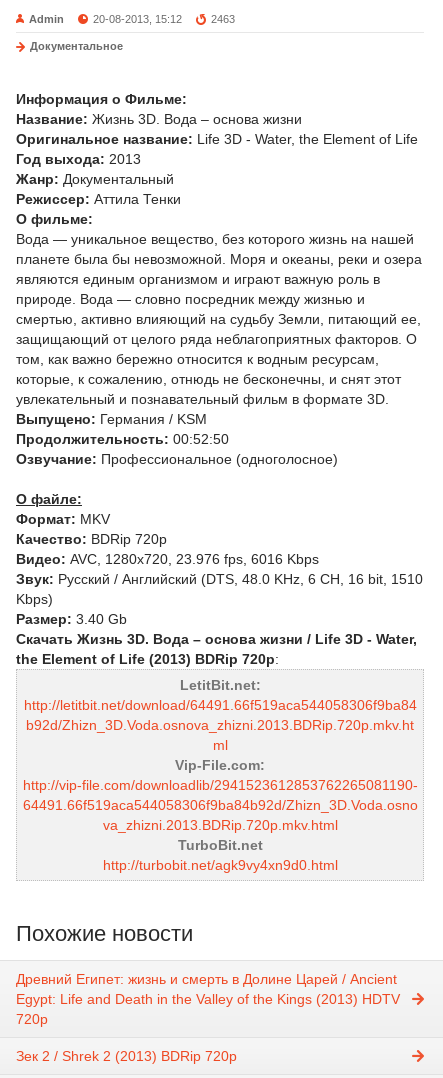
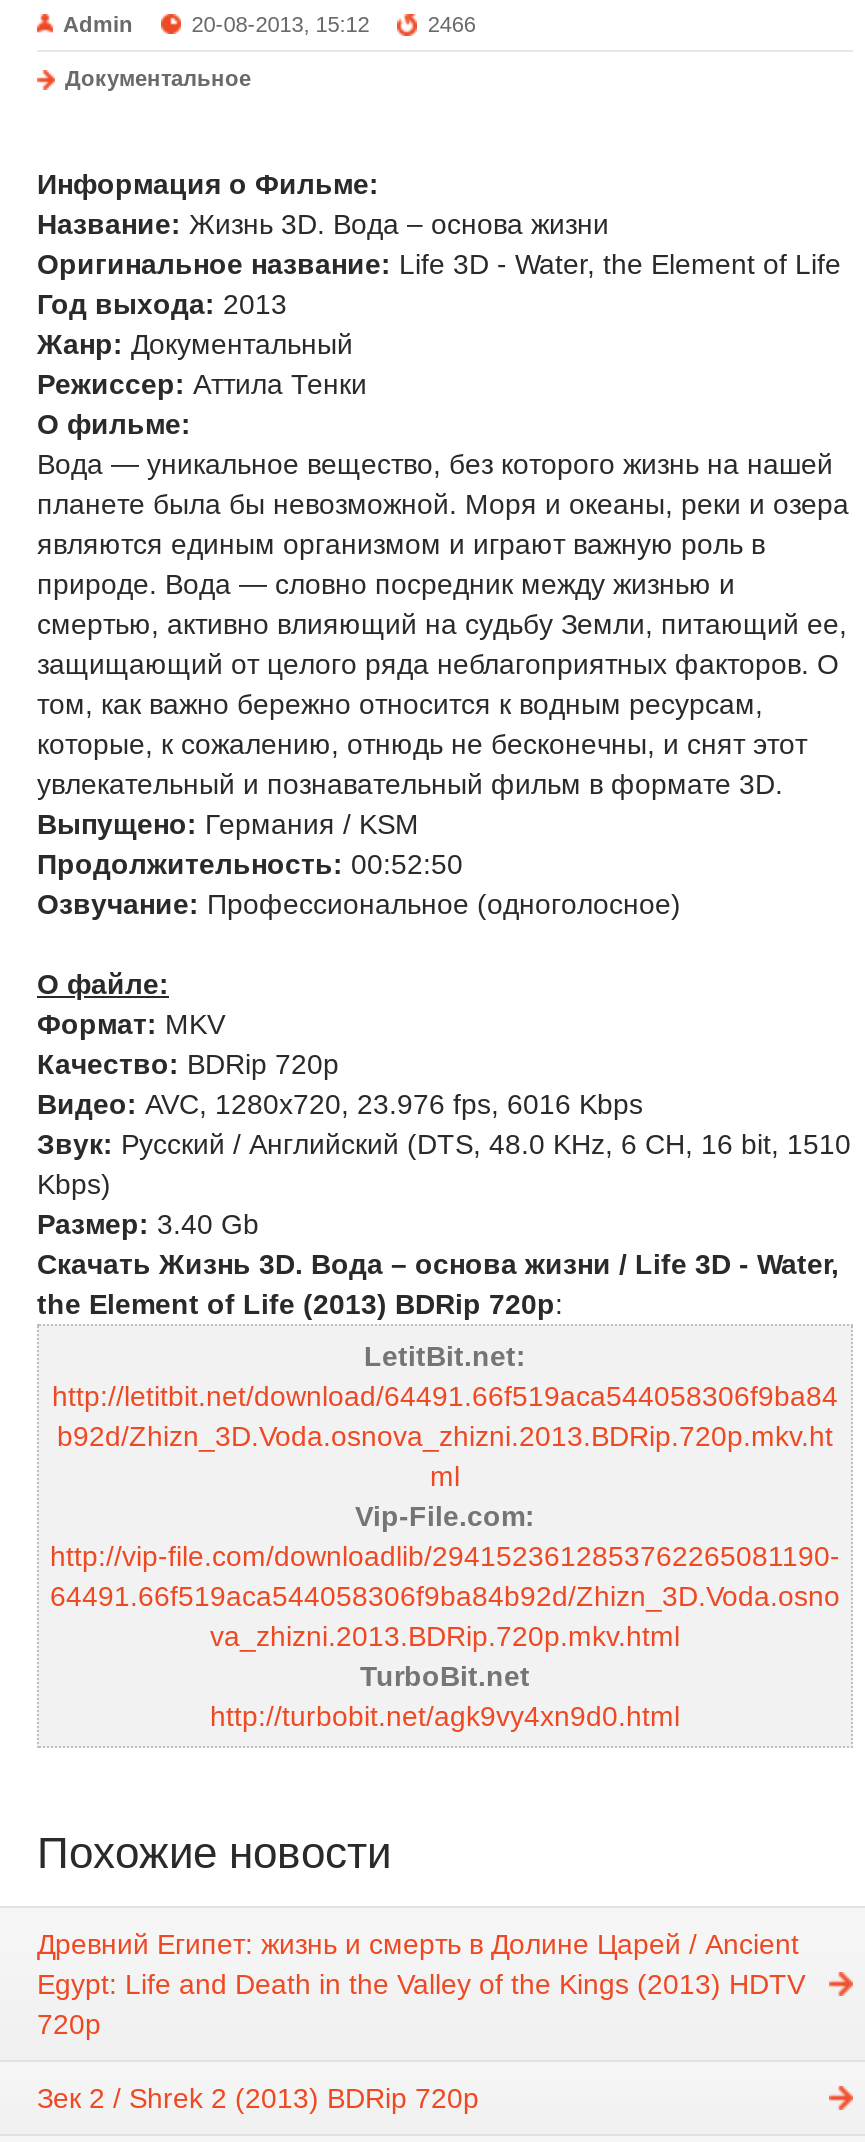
[211,13,235,25] 2463 -> [428,12,476,36] 2466

